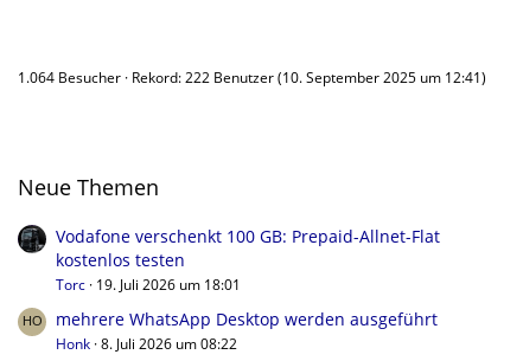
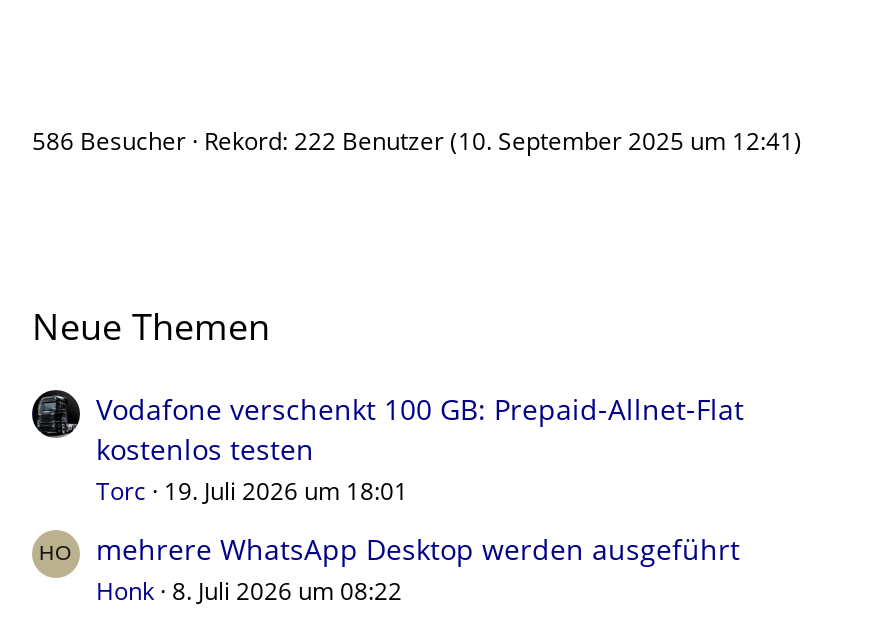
[18,67,486,88] 1.064 Besucher Rekord: 222 Benutzer (10. September 2025 um 12:41) -> [32,124,802,158] 586 Besucher Rekord: 222 Benutzer (10. September 2025 um 12:41)

